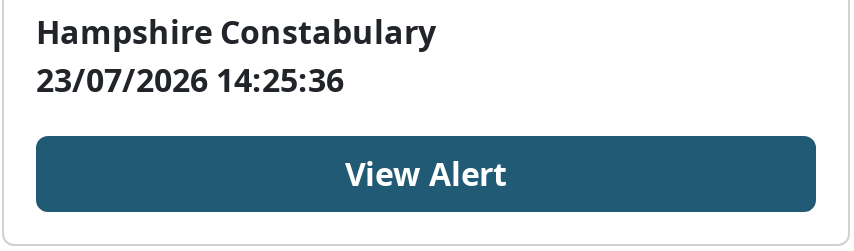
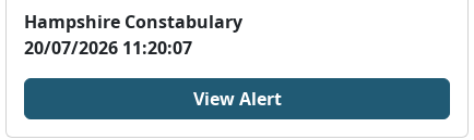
[36,57,344,101] 23/07/2026 14:25:36 -> [24,35,192,59] 20/07/2026 11:20:07

